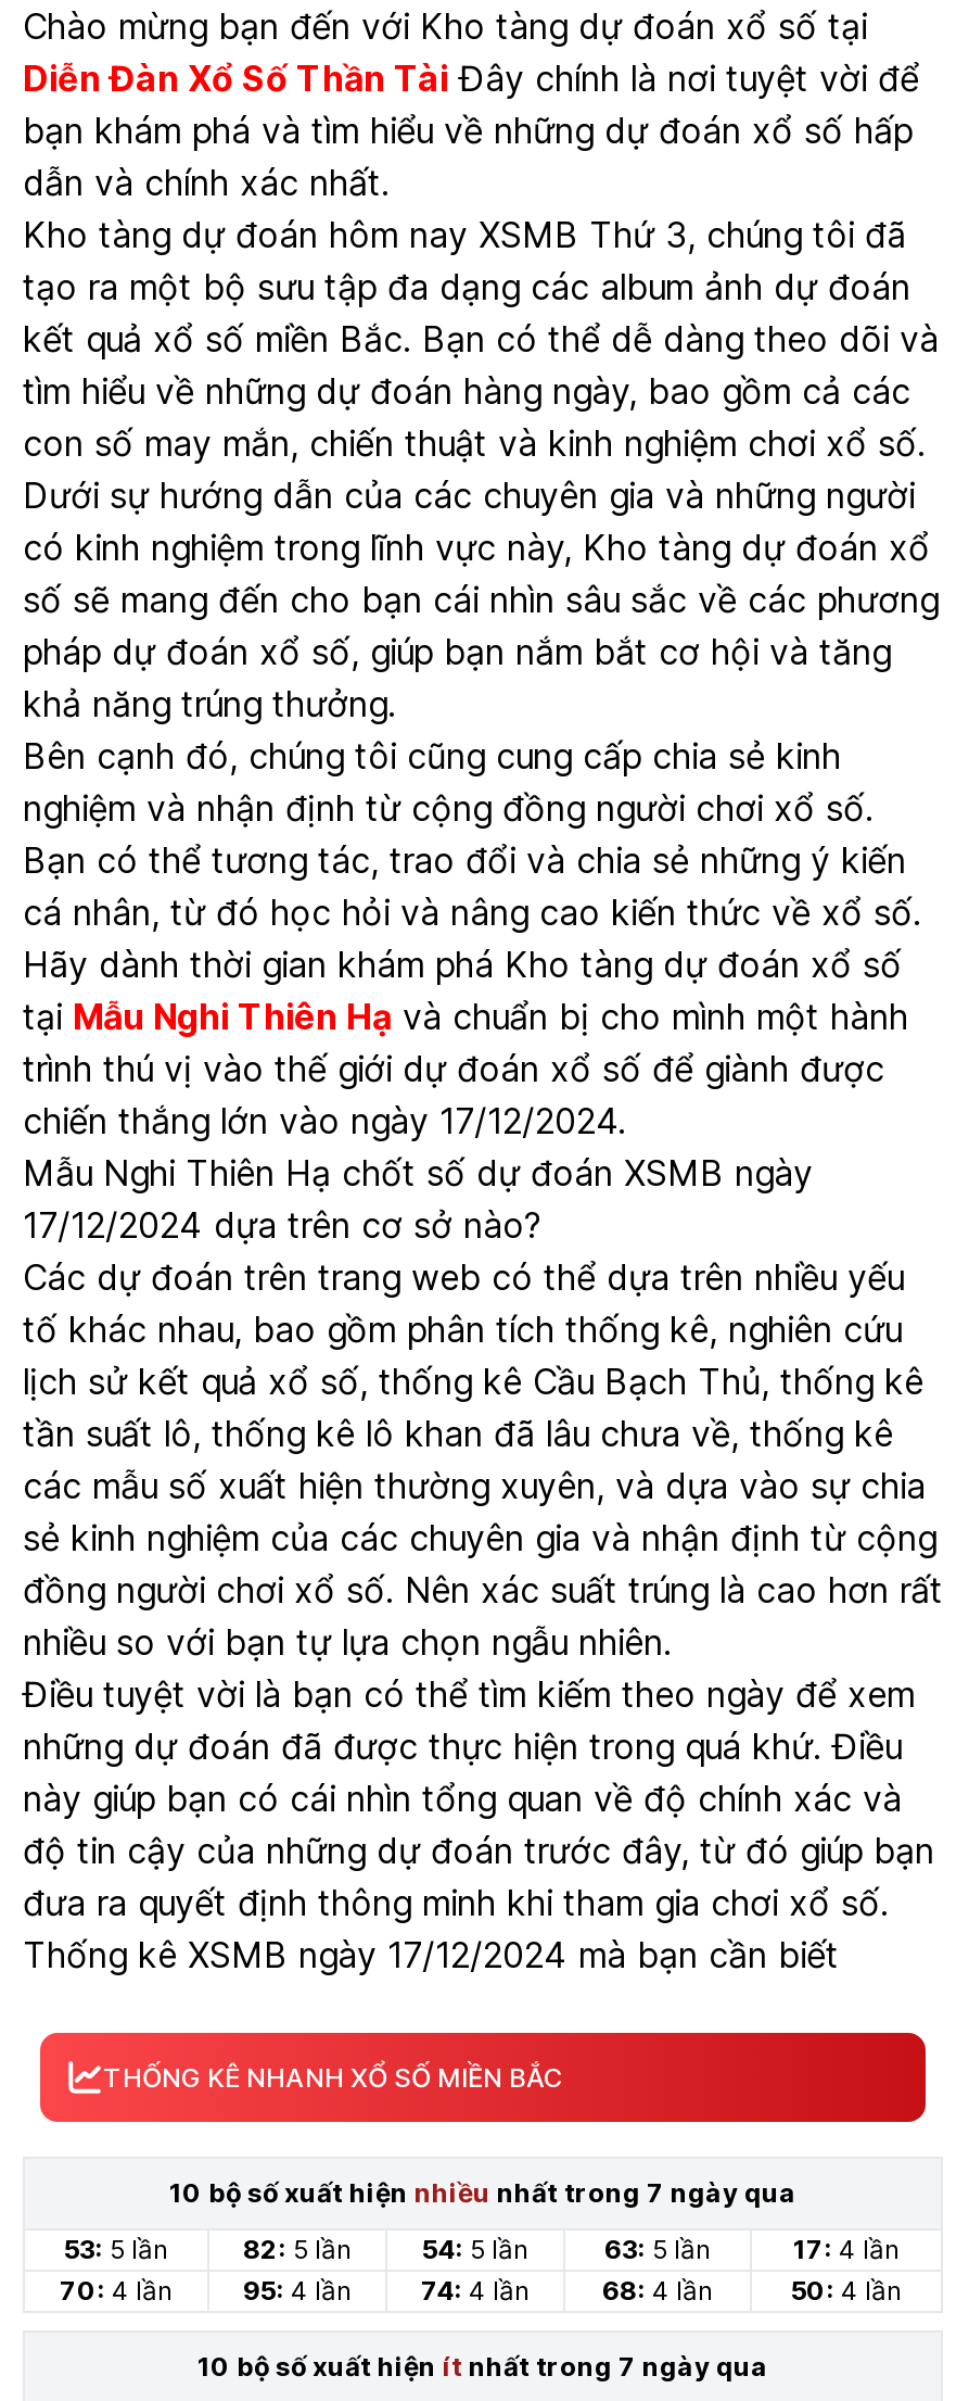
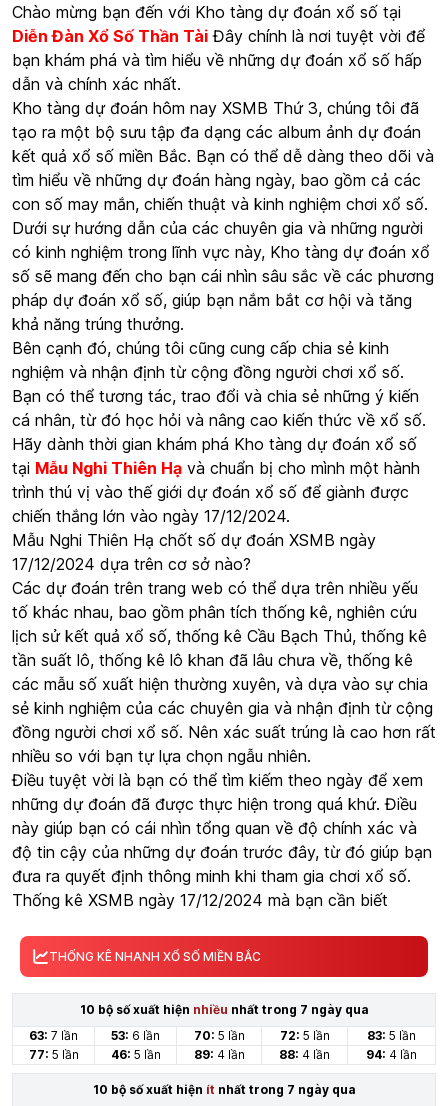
[64,2234,168,2266] 53: 5 lần -> [29,1028,78,1043] 63: 7 lần
[243,2234,352,2266] 82: 5 lần -> [111,1028,160,1043] 53: 6 lần
[422,2234,528,2266] 54: 5 lần -> [193,1028,244,1043] 70: 5 lần
[604,2234,711,2266] 63: 5 lần -> [279,1028,329,1043] 72: 5 lần
[793,2234,900,2266] 17: 4 lần -> [367,1028,416,1043] 83: 5 lần
[60,2275,173,2307] 70: 4 lần -> [28,1047,78,1062] 77: 5 lần
[243,2275,352,2307] 95: 4 lần -> [110,1047,160,1062] 46: 5 lần
[421,2275,530,2307] 74: 4 lần -> [193,1047,244,1062] 89: 4 lần
[602,2275,713,2307] 68: 4 lần -> [279,1047,330,1062] 88: 4 lần
[791,2275,902,2307] 50: 4 lần -> [366,1047,417,1062] 94: 4 lần

